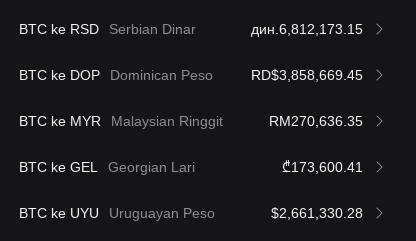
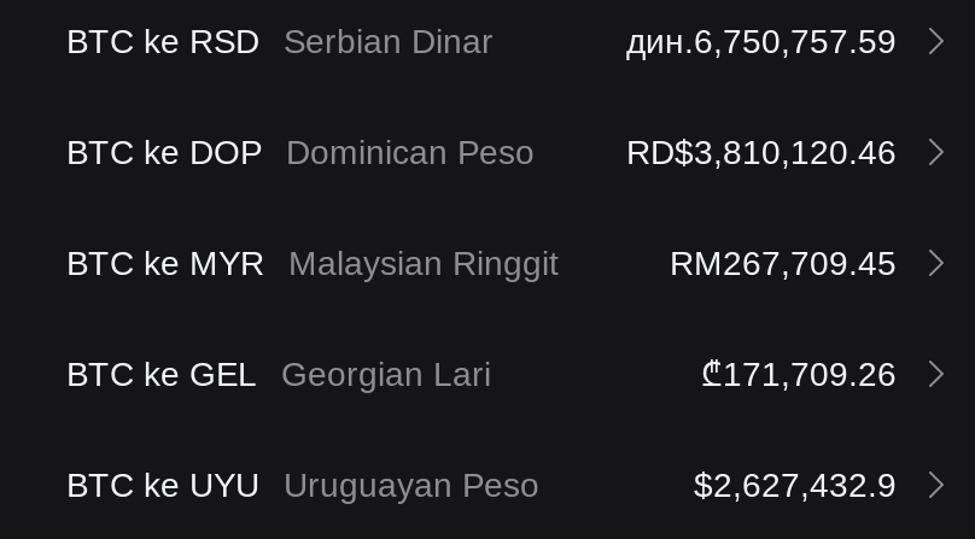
[251,21,363,37] дин.6,812,173.15 -> [626,21,897,60] дин.6,750,757.59
[251,67,363,83] RD$3,858,669.45 -> [626,132,897,171] RD$3,810,120.46
[269,113,363,129] RM270,636.35 -> [670,243,897,282] RM267,709.45
[282,159,363,175] ₾173,600.41 -> [701,354,897,393] ₾171,709.26
[271,205,363,221] $2,661,330.28 -> [694,465,897,504] $2,627,432.9

